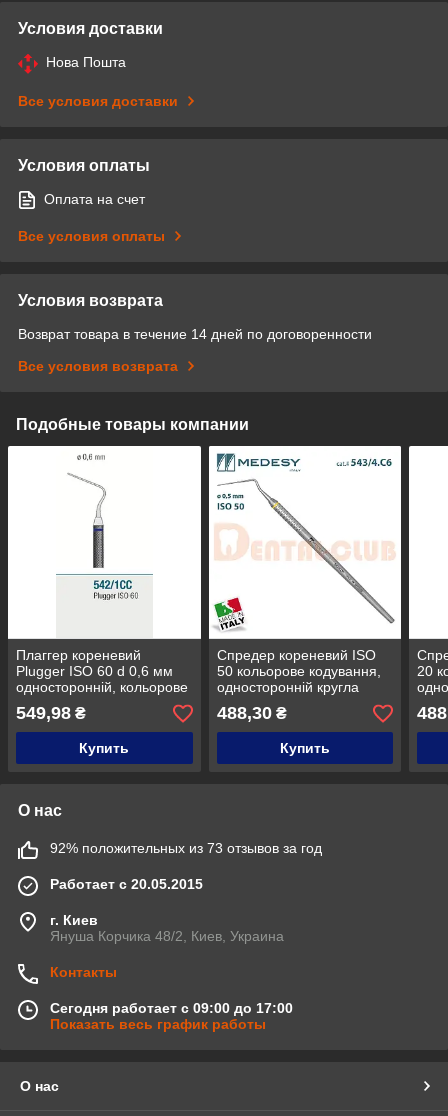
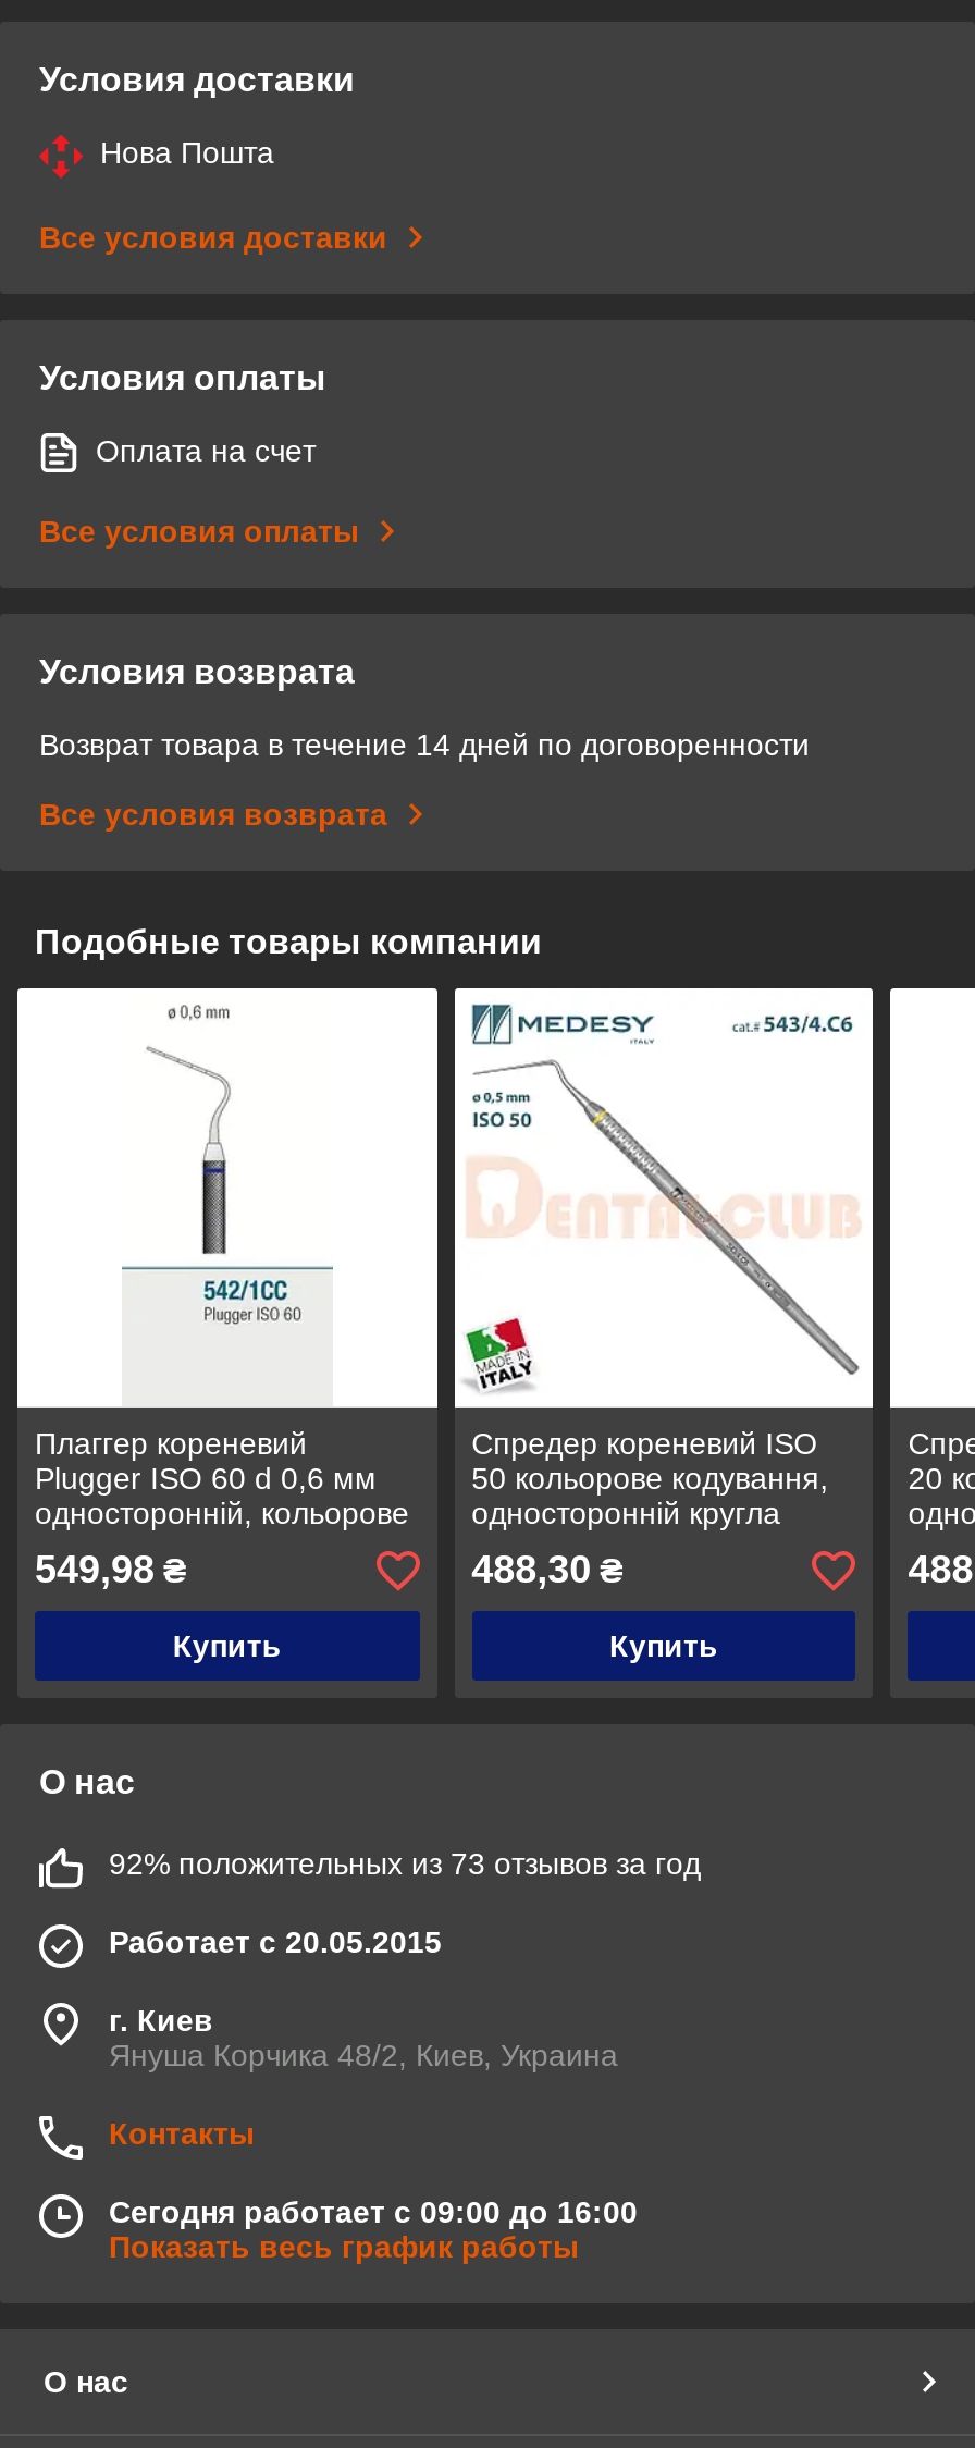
[50,1000,293,1016] Сегодня работает с 09:00 до 17:00 -> [109,2195,638,2230] Сегодня работает с 09:00 до 16:00

